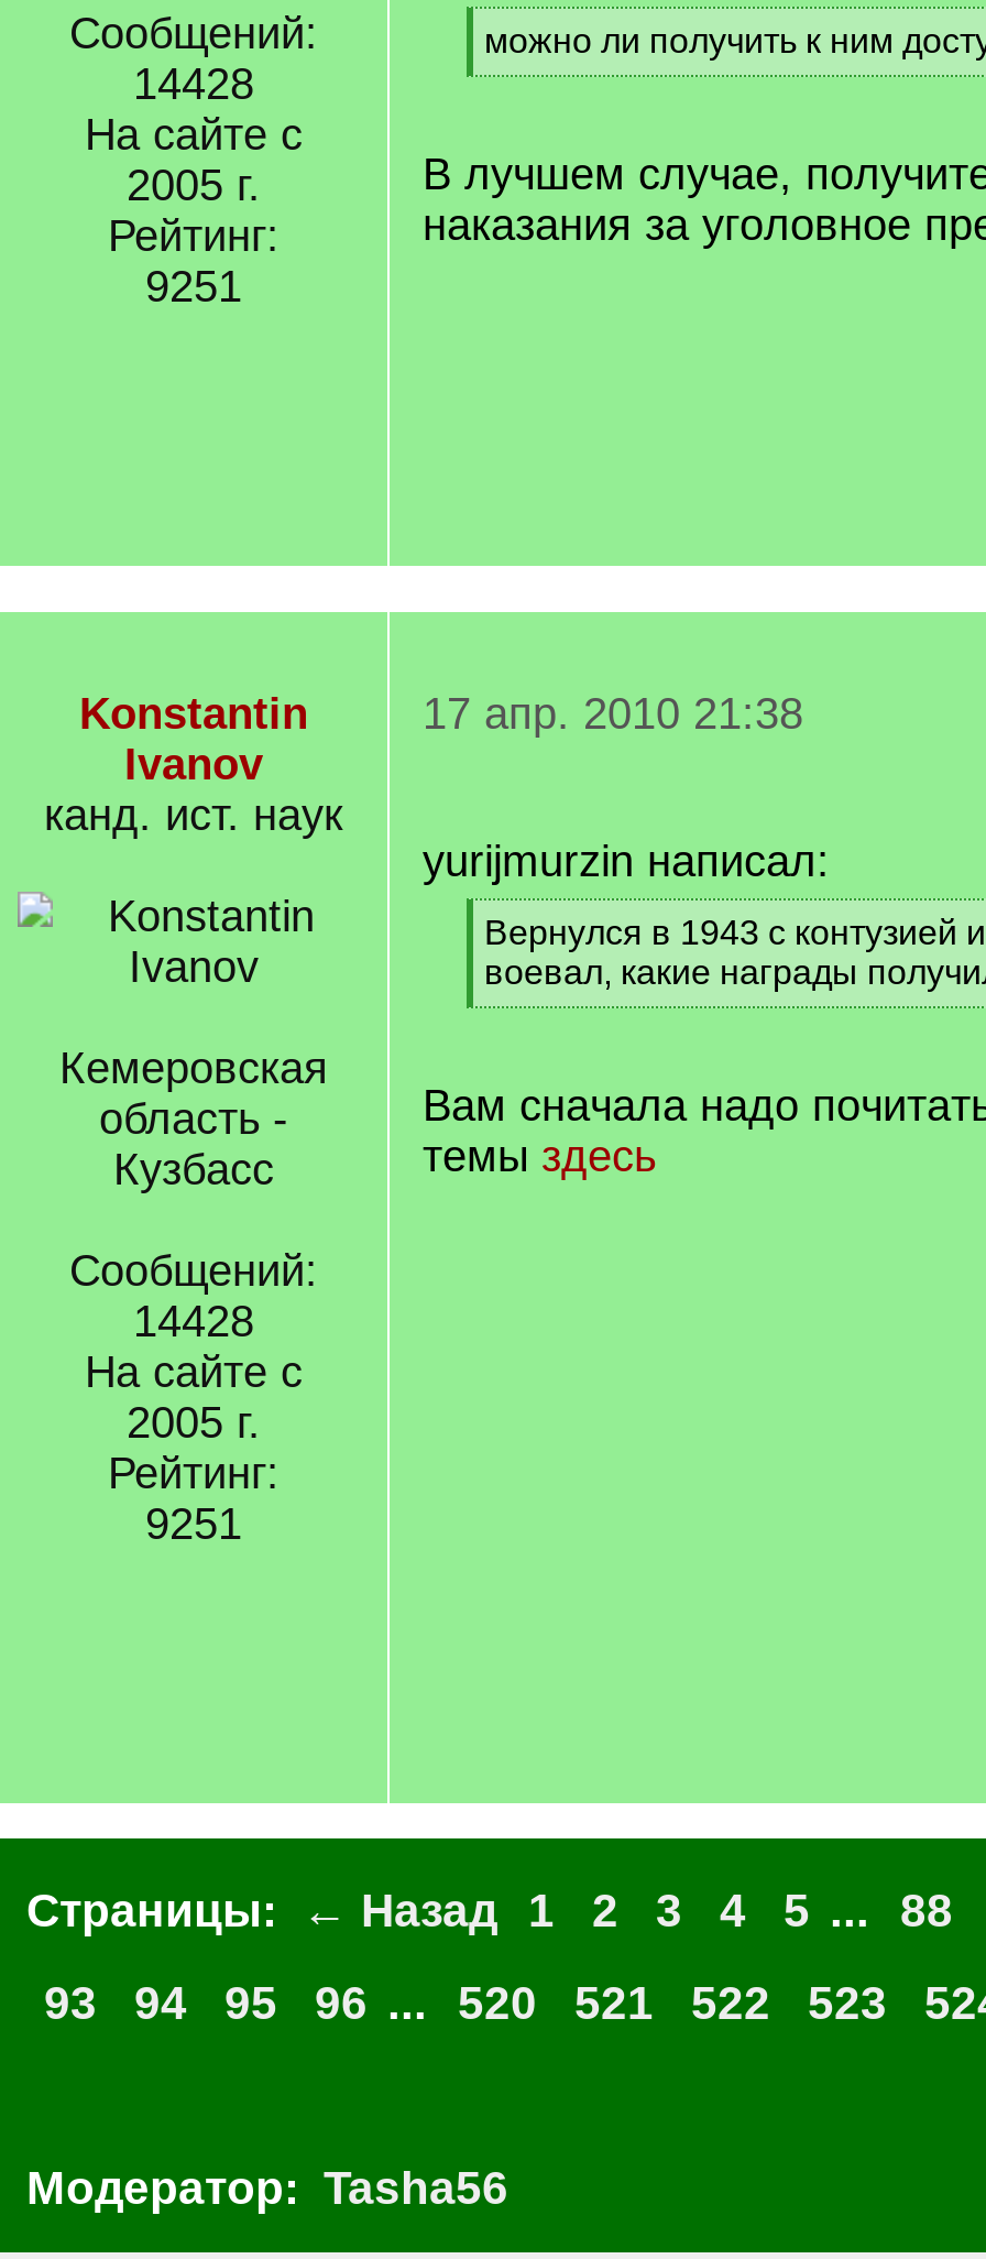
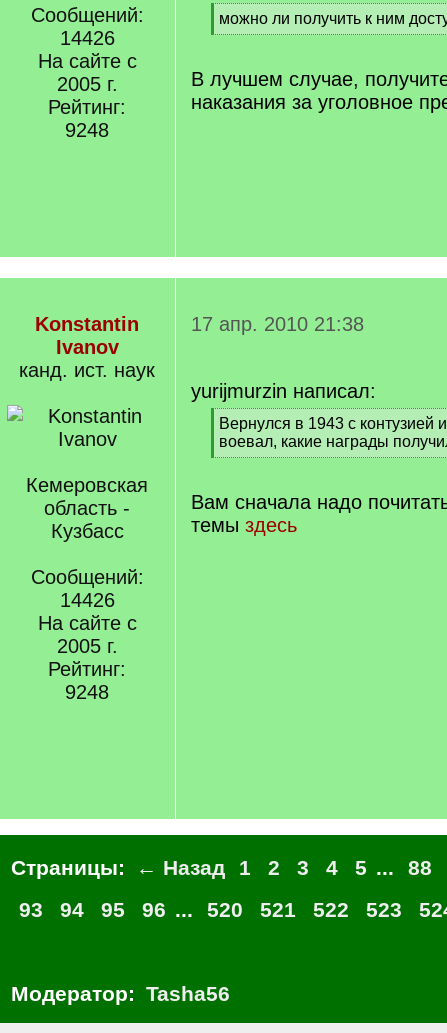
[133,59,254,108] 14428 -> [59,27,114,49] 14426
[145,262,242,310] 9251 -> [65,119,109,141] 9248
[133,1297,254,1345] 14428 -> [59,589,114,611] 14426
[145,1499,242,1548] 9251 -> [65,681,109,703] 9248

